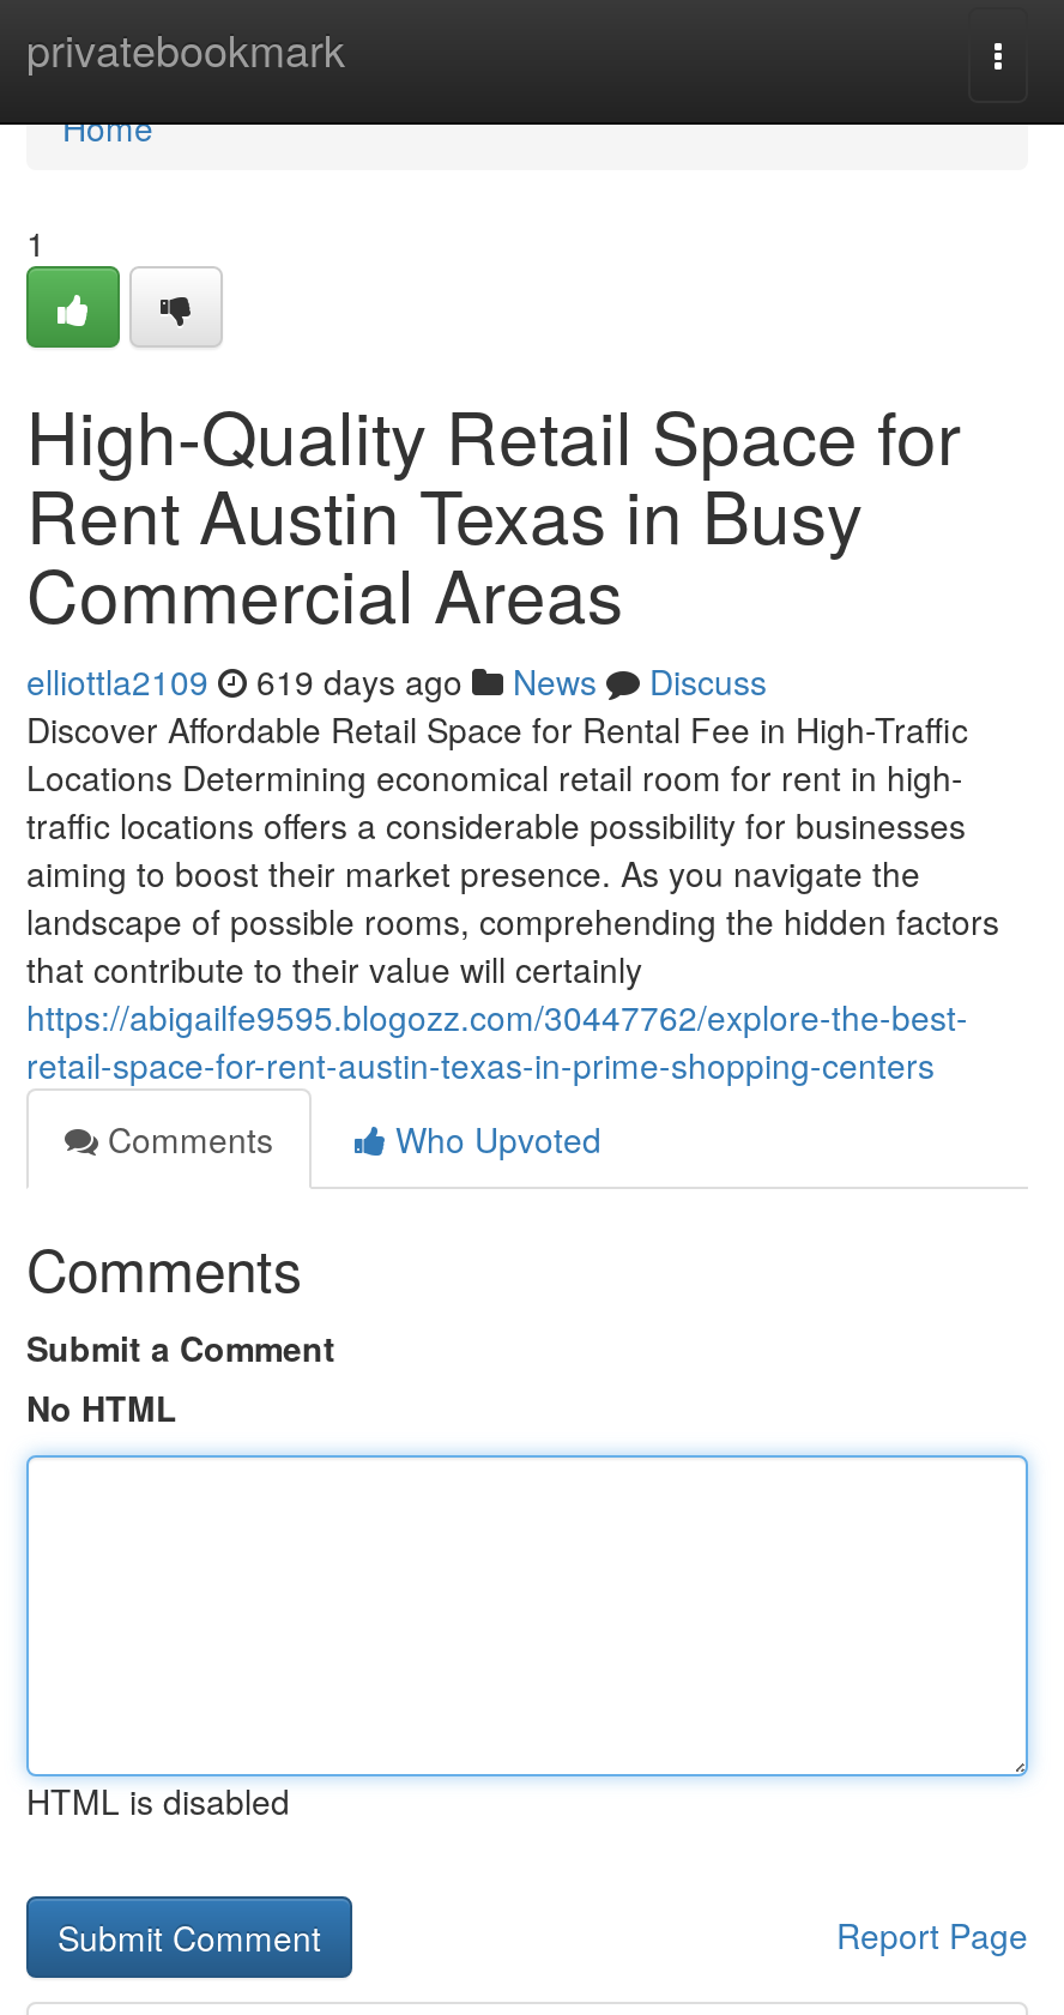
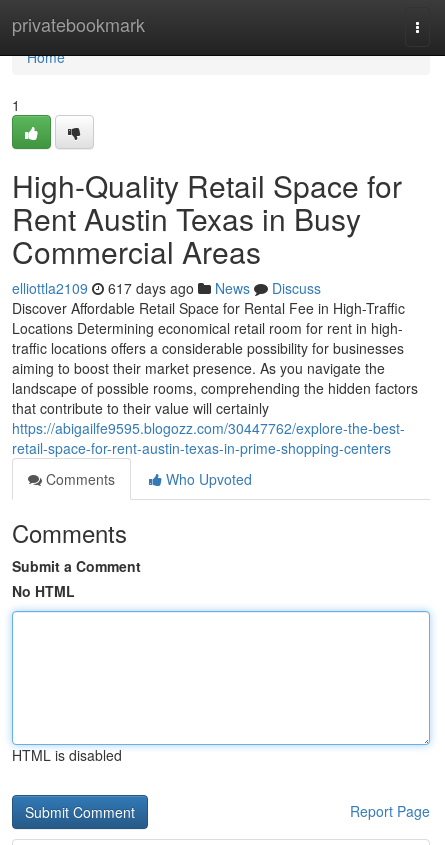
[26,657,767,705] elliottla2109 619 days ago News Discuss -> [12,278,321,298] elliottla2109 617 days ago News Discuss

